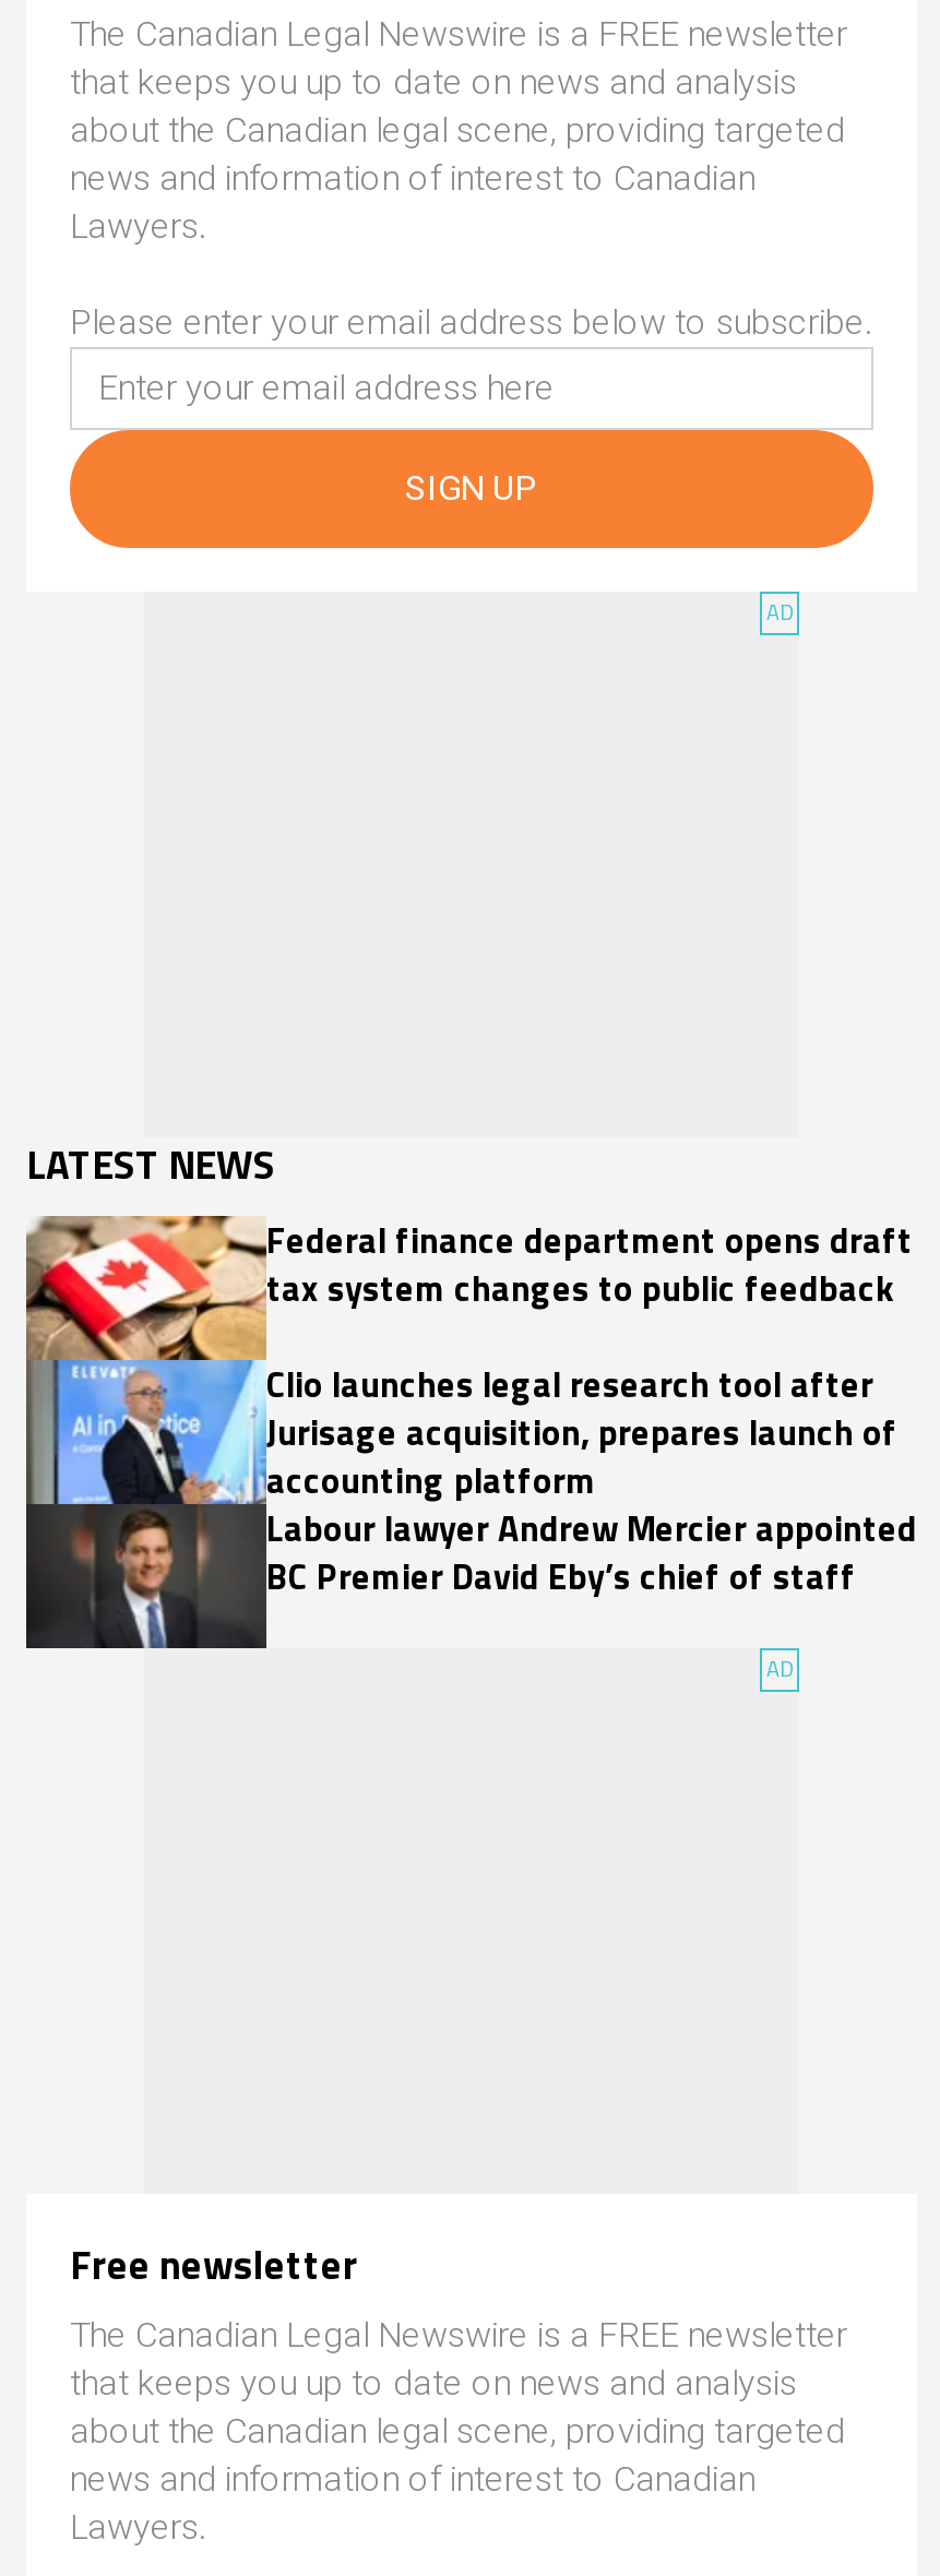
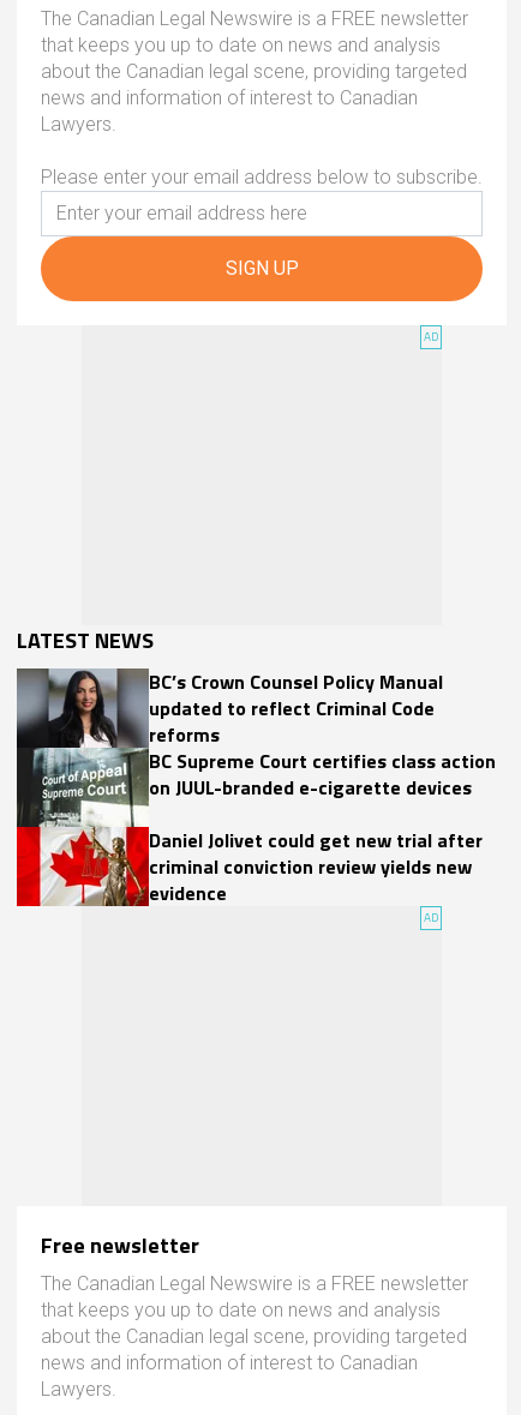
[24,1214,913,1650] [image] | Federal finance department opens draft | tax system changes to public feedback -> [16,667,496,907] [image] | BC’s Crown Counsel Policy Manual | updated to reflect Criminal Code | reforms | BC Supreme Court certifies class action | on JUUL-branded e-cigarette devices
[266,1358,917,1602] Clio launches legal research tool after | Jurisage acquisition, prepares launch of | accounting platform | Labour lawyer Andrew Mercier appointed | BC Premier David Eby’s chief of staff -> [149,826,483,907] Daniel Jolivet could get new trial after | criminal conviction review yields new | evidence

